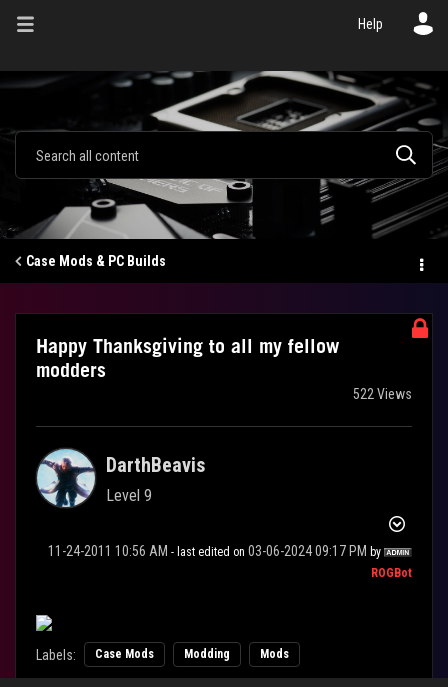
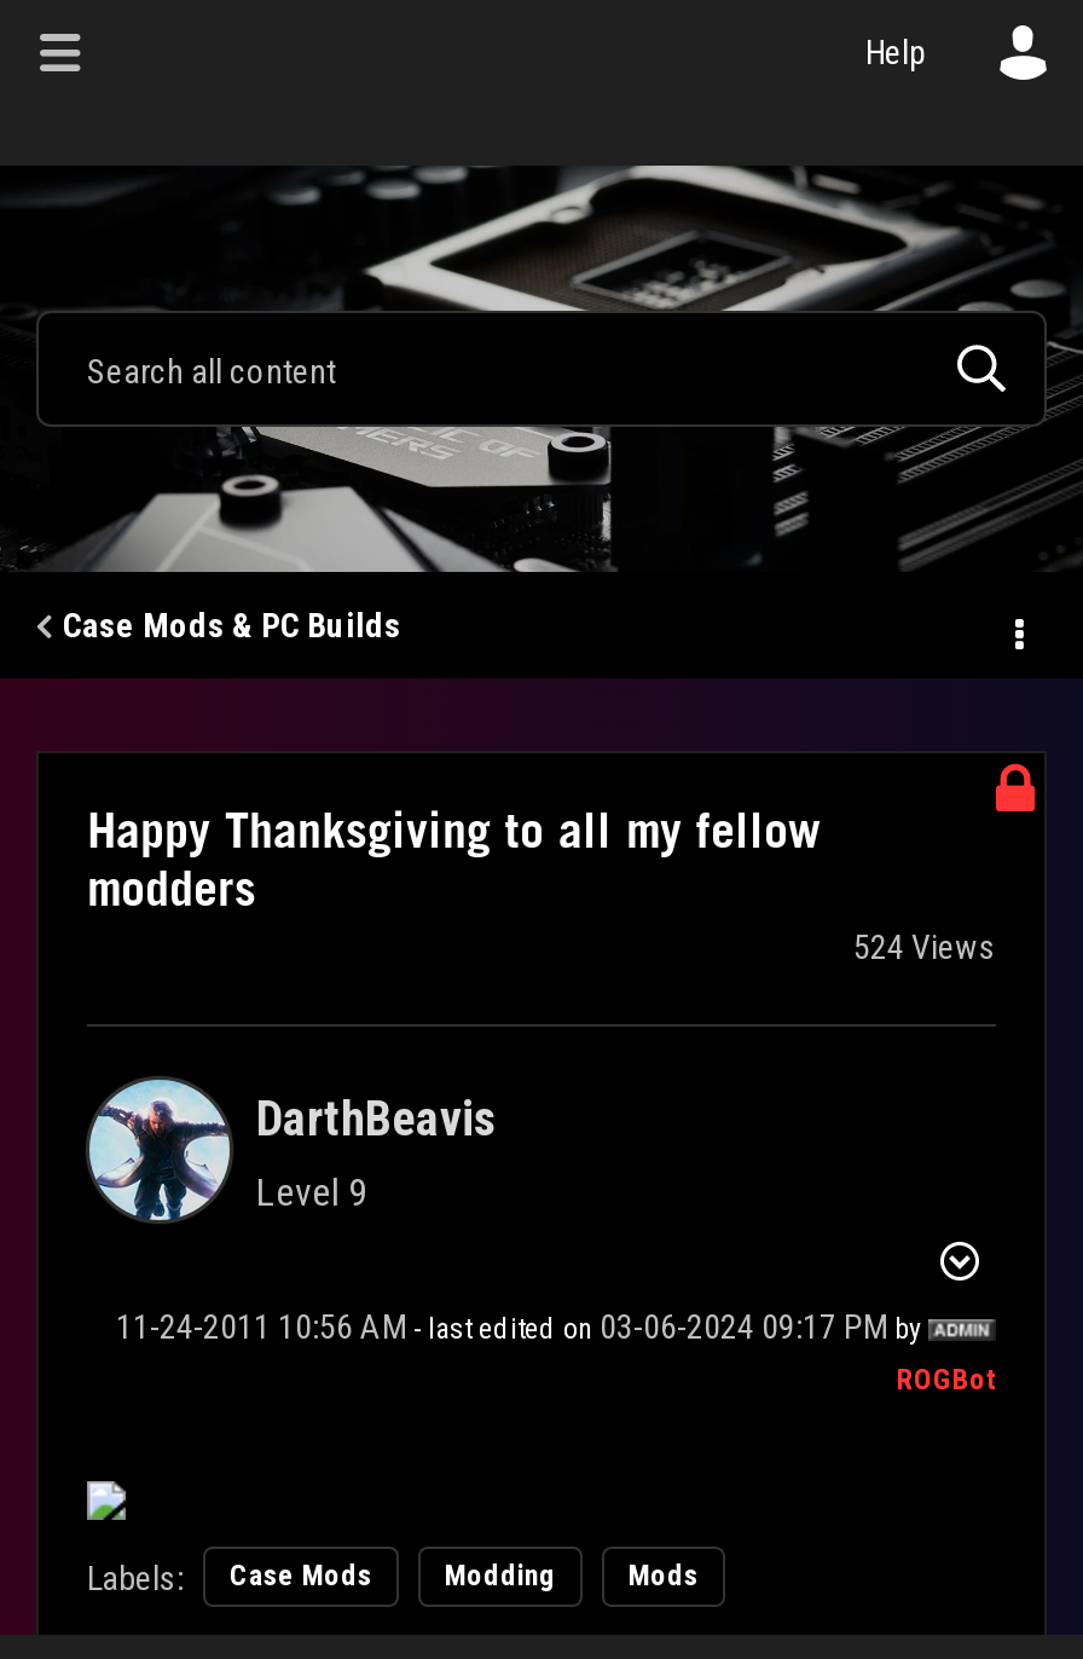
[353,386,412,402] 522 Views -> [853,927,996,966] 524 Views

